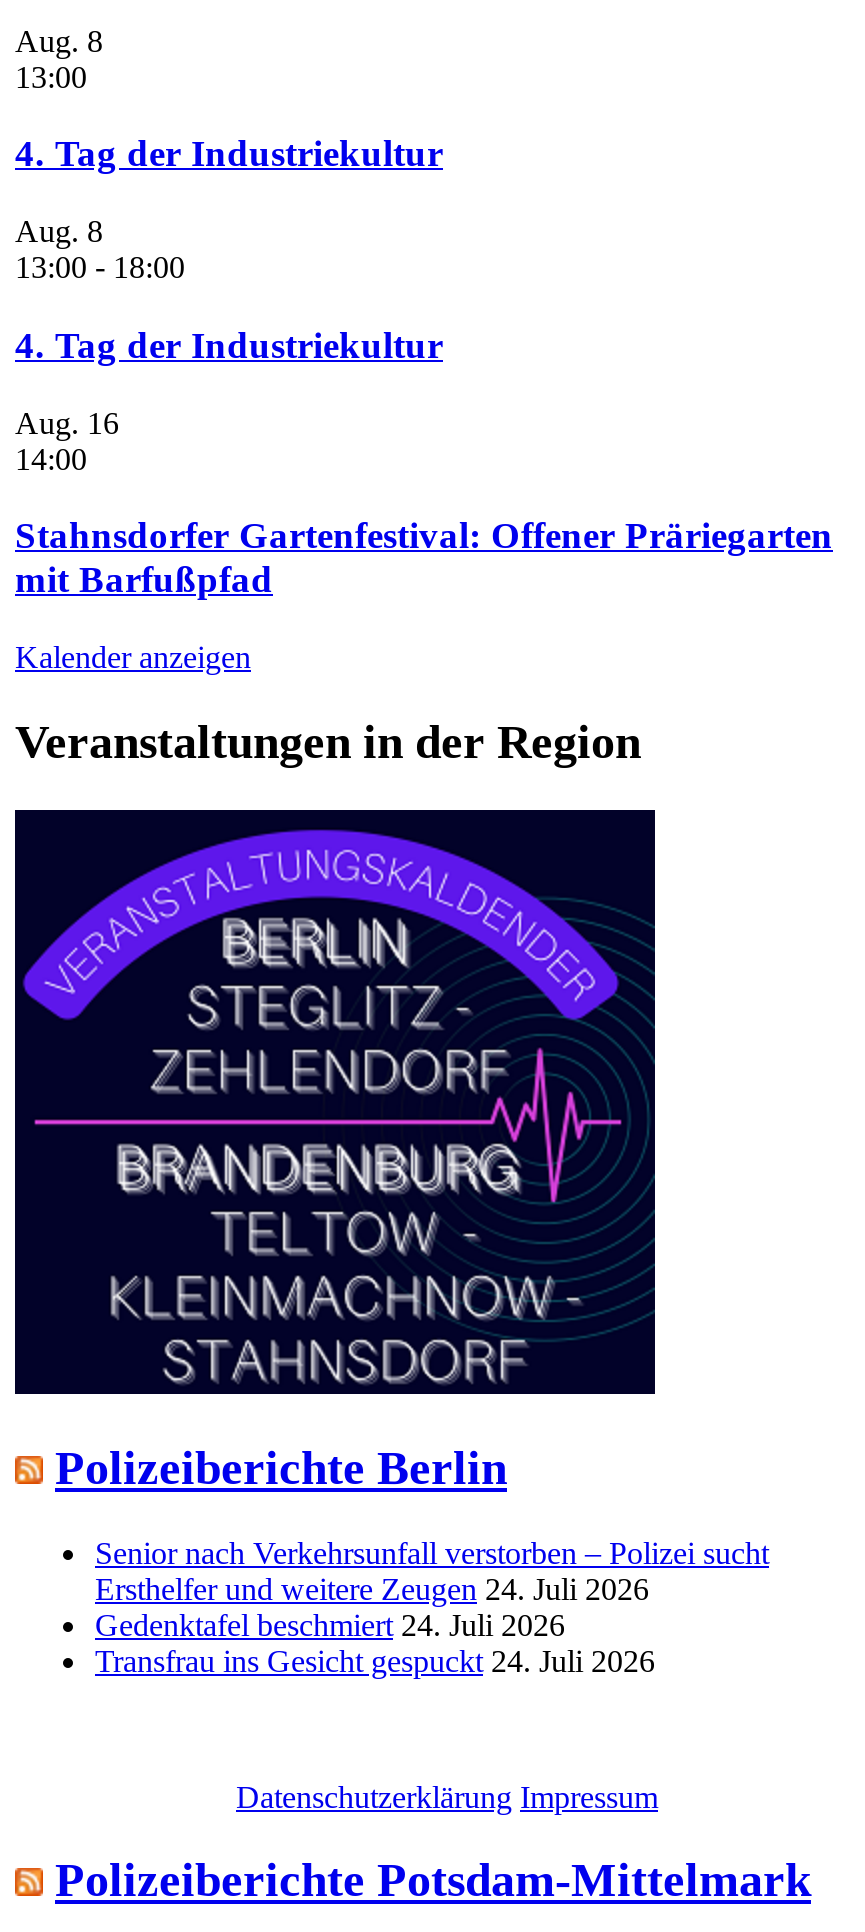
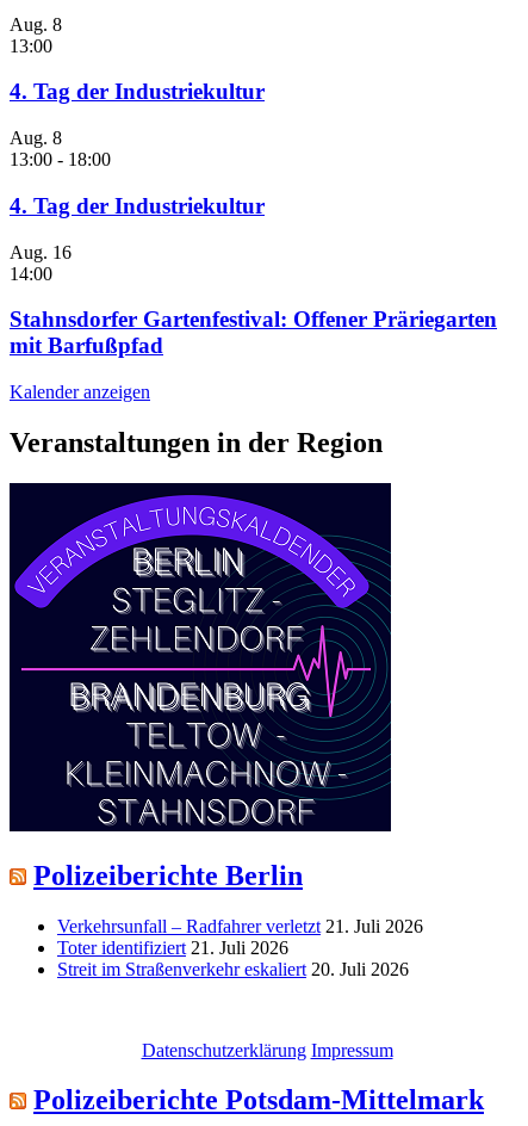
[95,1535,769,1677] Senior nach Verkehrsunfall verstorben – Polizei sucht | Ersthelfer und weitere Zeugen 24. Juli 2026 | Gedenktafel beschmiert 24. Juli 2026 | Transfrau ins Gesicht gespuckt 24. Juli 2026 -> [57,916,423,979] Verkehrsunfall – Radfahrer verletzt 21. Juli 2026 | Toter identifiziert 21. Juli 2026 | Streit im Straßenverkehr eskaliert 20. Juli 2026

